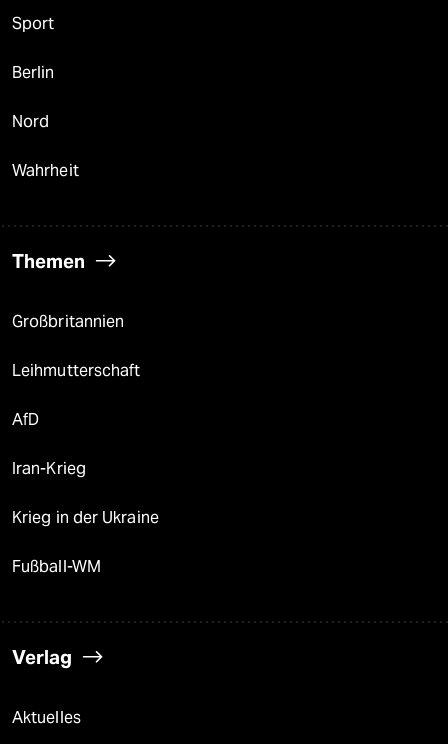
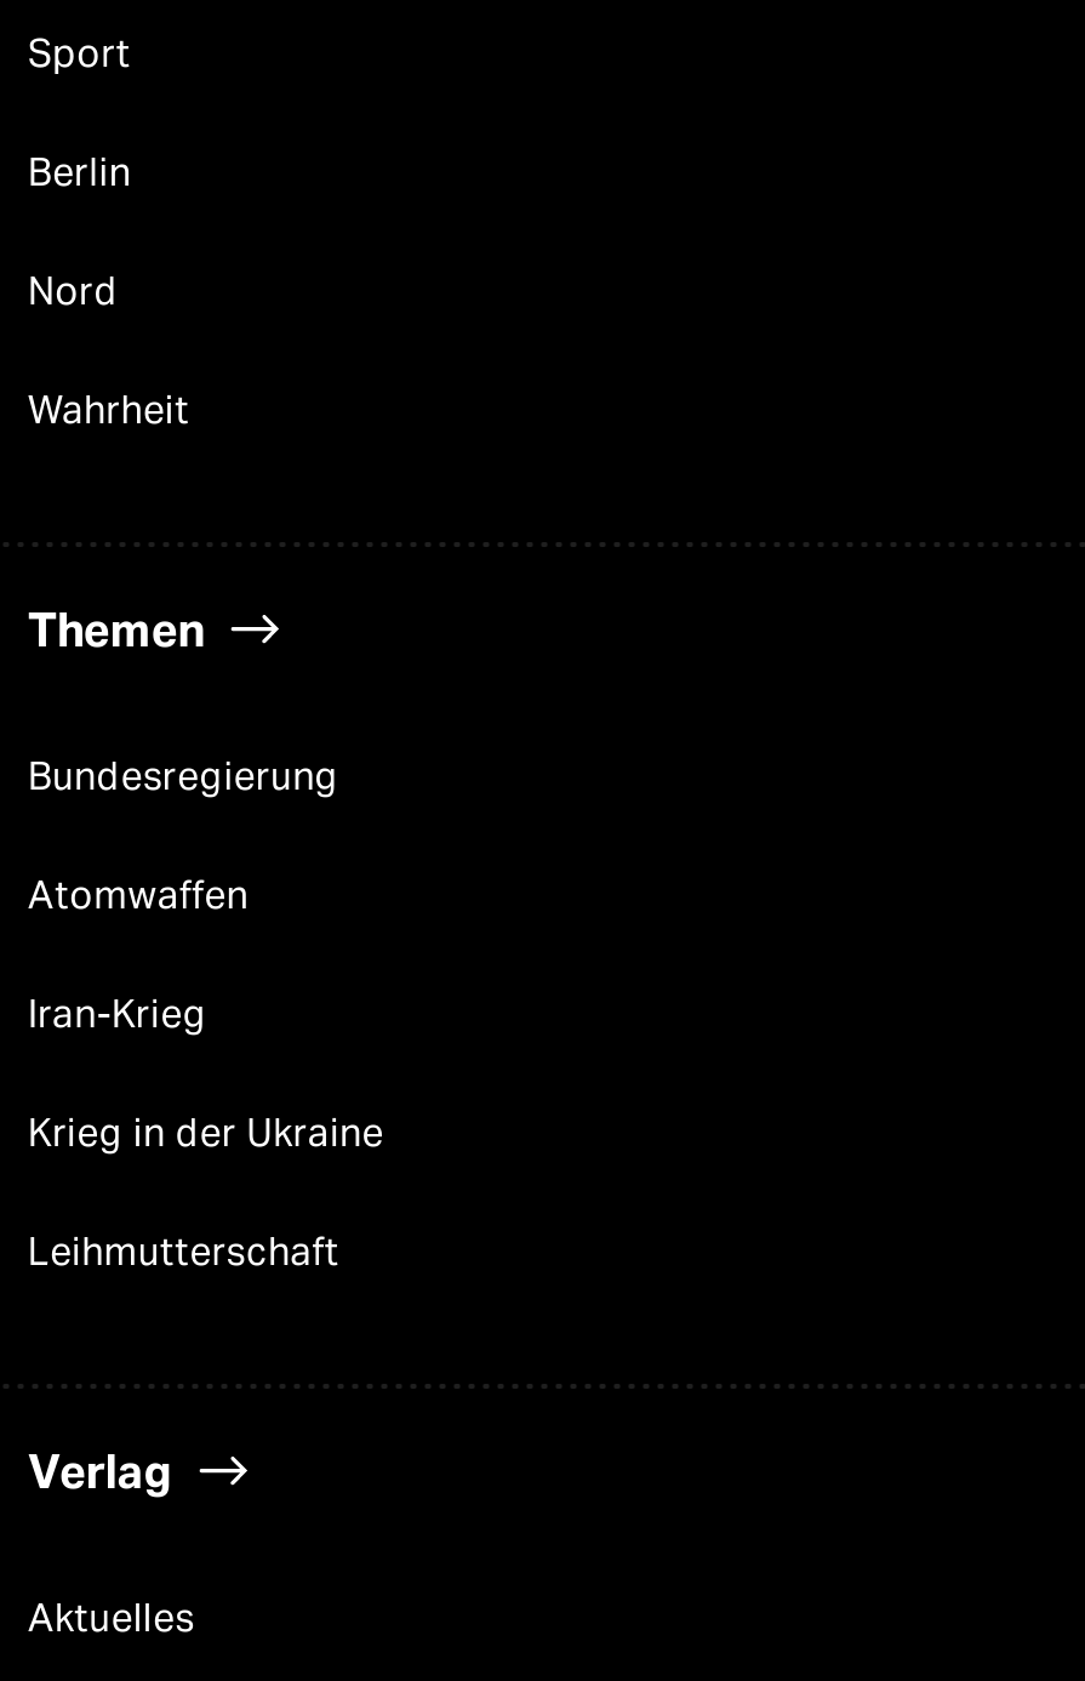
[12,312,124,429] Großbritannien | AfD -> [28,753,339,918] Bundesregierung | Atomwaffen
moved [12,361,140,380] -> [28,1229,339,1275]: Leihmutterschaft
[12,557,101,576] Fußball-WM -> none

